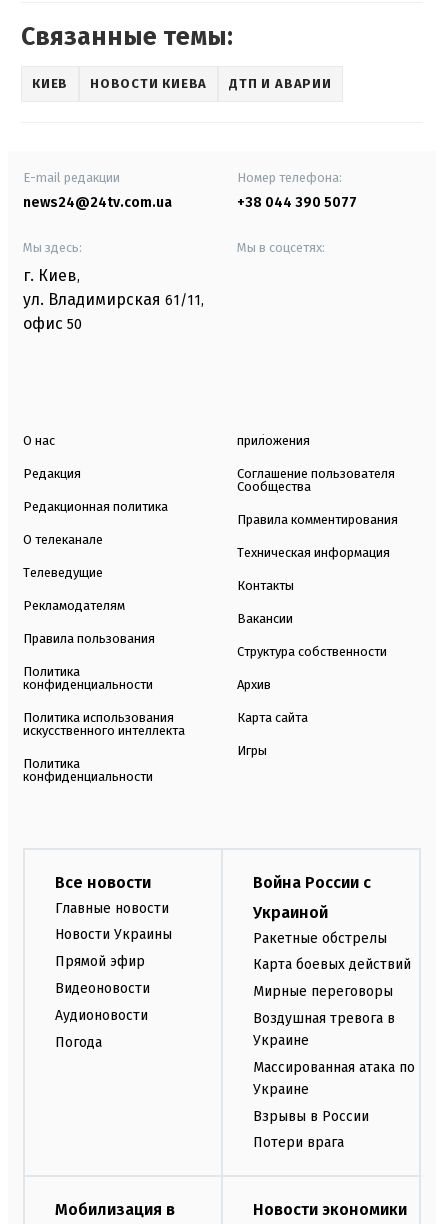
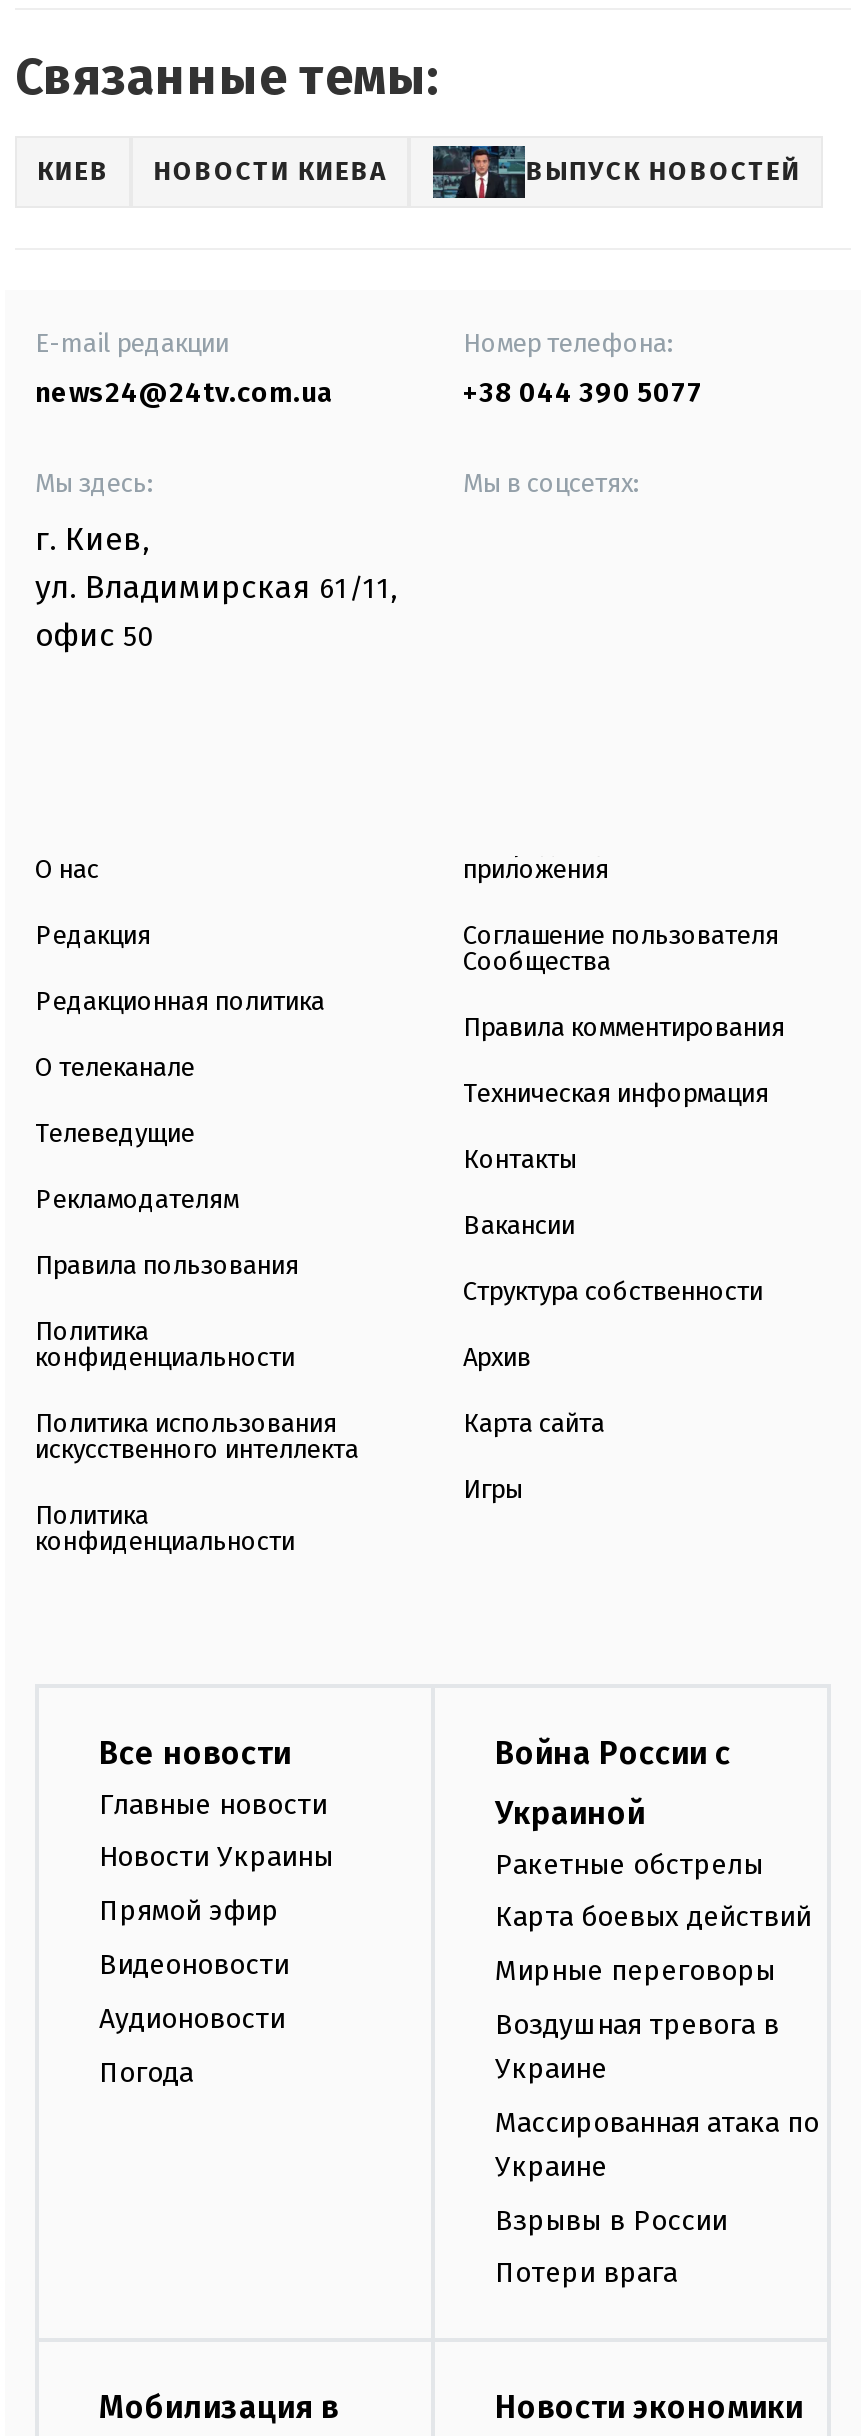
[229,76,332,91] ДТП И АВАРИИ -> [526,156,801,186] ВЫПУСК НОВОСТЕЙ

